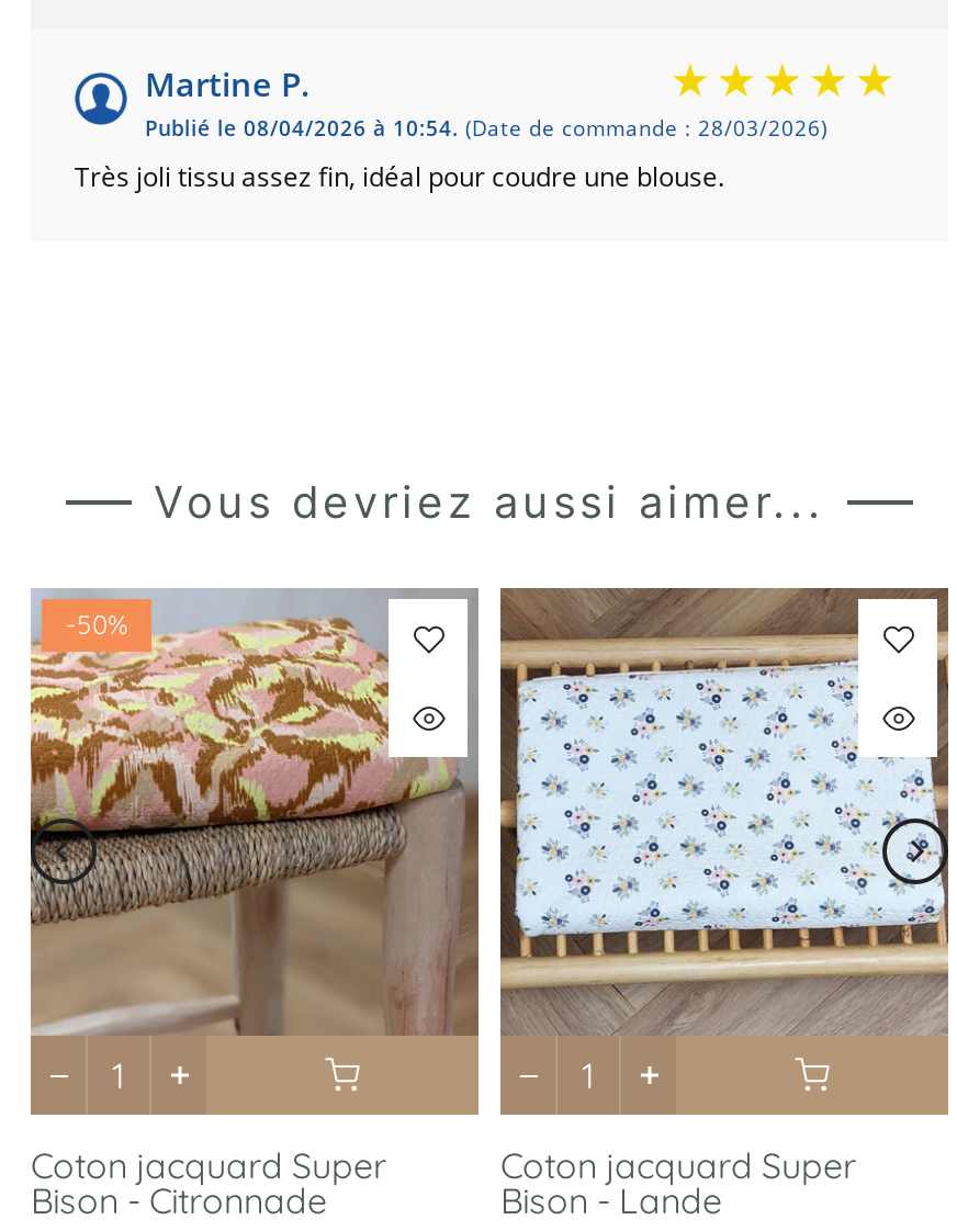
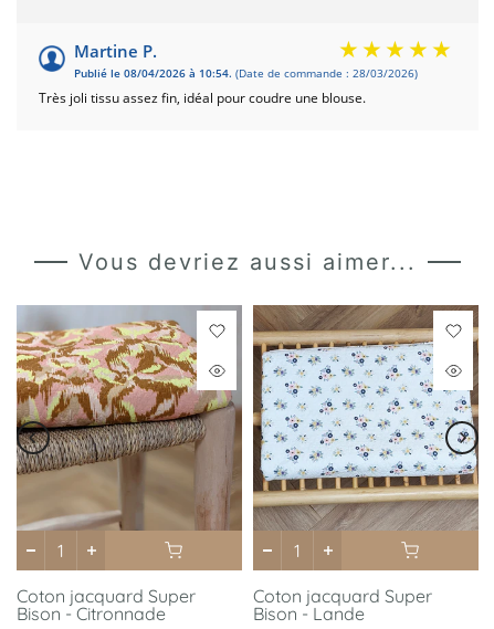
[66,608,127,641] -50% -> none

